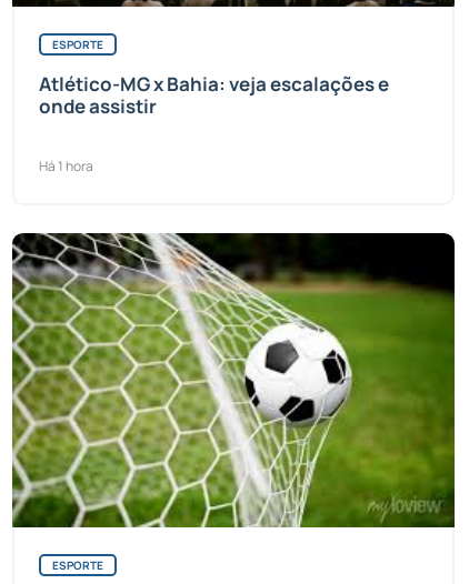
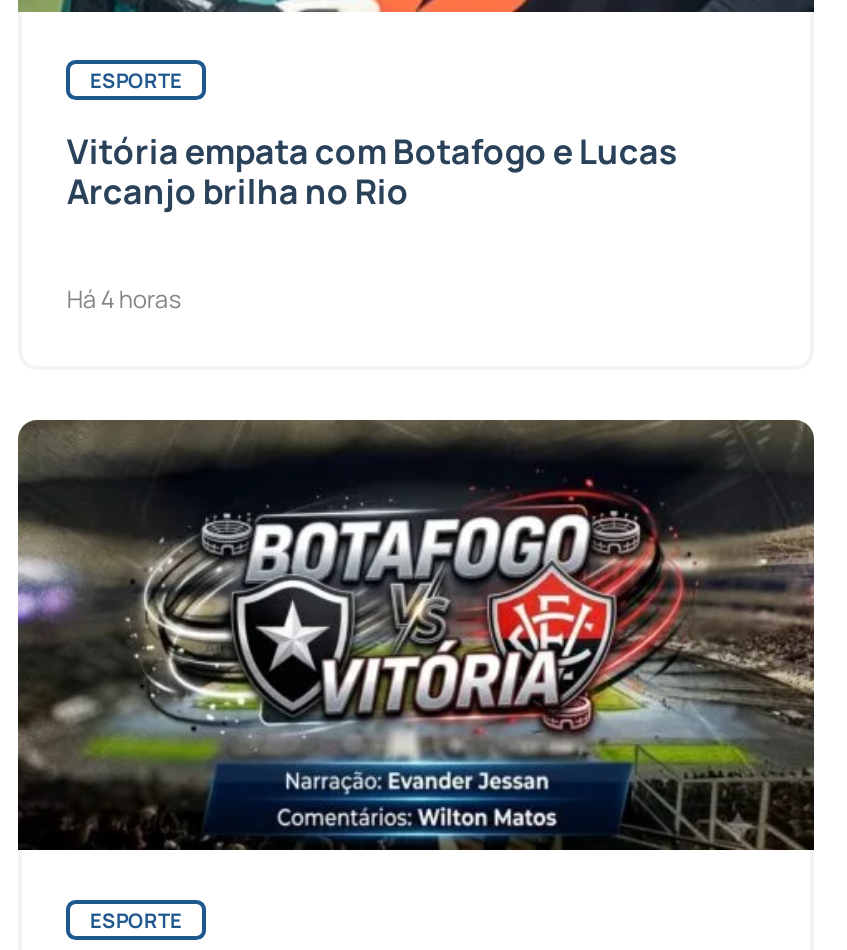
[39,72,389,119] Atlético-MG x Bahia: veja escalações e | onde assistir -> [67,129,677,215] Vitória empata com Botafogo e Lucas | Arcanjo brilha no Rio
[39,157,94,176] Há 1 hora -> [67,283,181,317] Há 4 horas
[11,232,455,528] [image] -> [16,418,816,854] [image]

